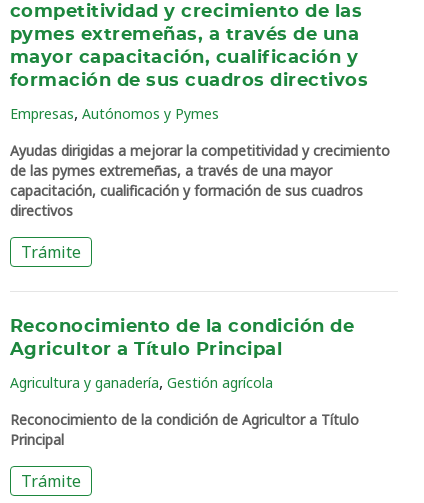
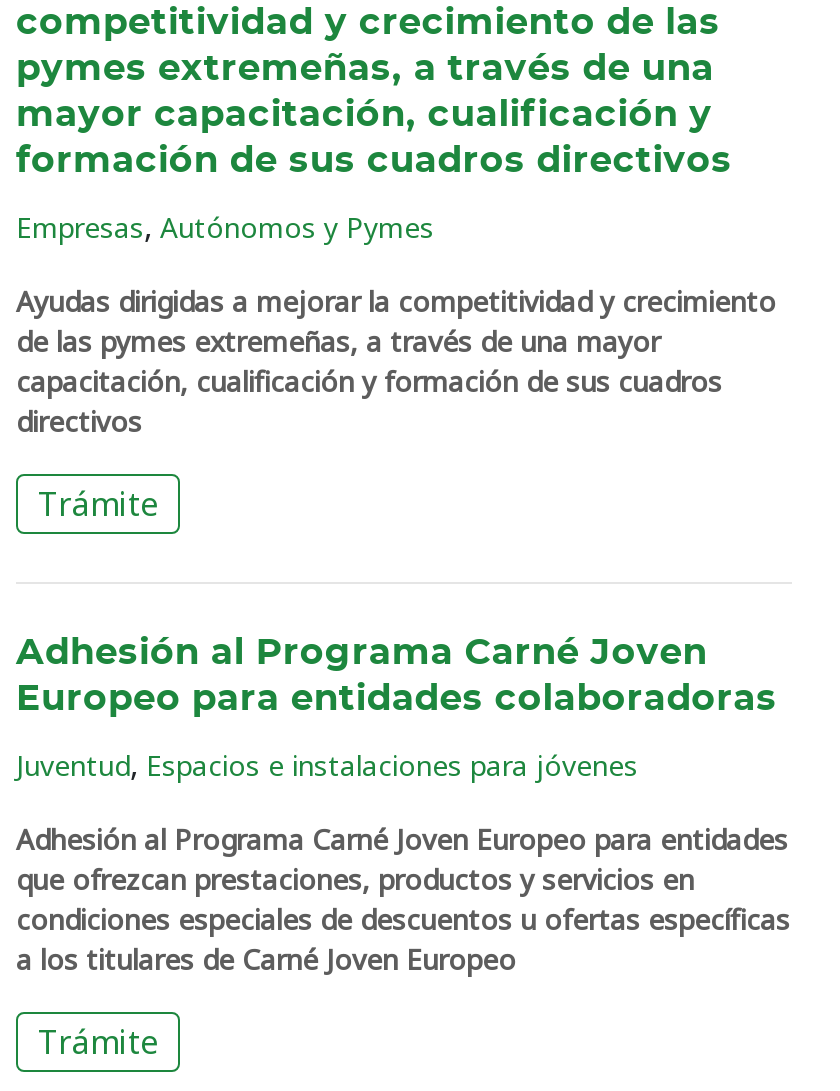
[10,318,354,359] Reconocimiento de la condición de | Agricultor a Título Principal -> [16,636,777,718] Adhesión al Programa Carné Joven | Europeo para entidades colaboradoras
[10,371,273,393] Agricultura y ganadería, Gestión agrícola -> [16,742,638,786] Juventud, Espacios e instalaciones para jóvenes
[10,410,359,449] Reconocimiento de la condición de Agricultor a Título | Principal -> [16,820,790,978] Adhesión al Programa Carné Joven Europeo para entidades | que ofrezcan prestaciones, productos y servicios en | condiciones especiales de descuentos u ofertas específicas | a los titulares de Carné Joven Europeo

